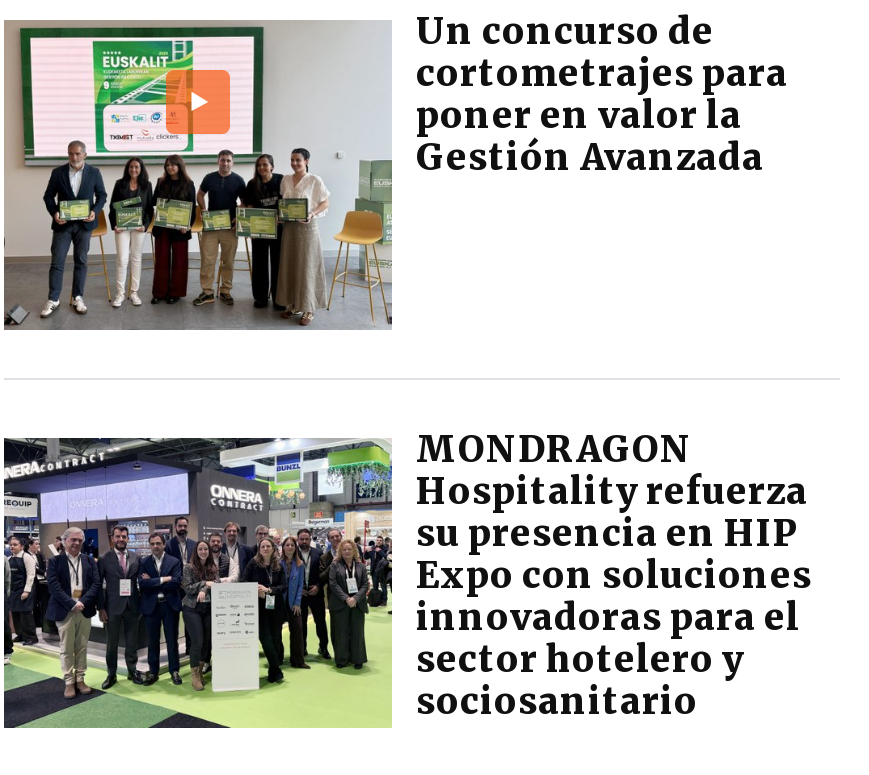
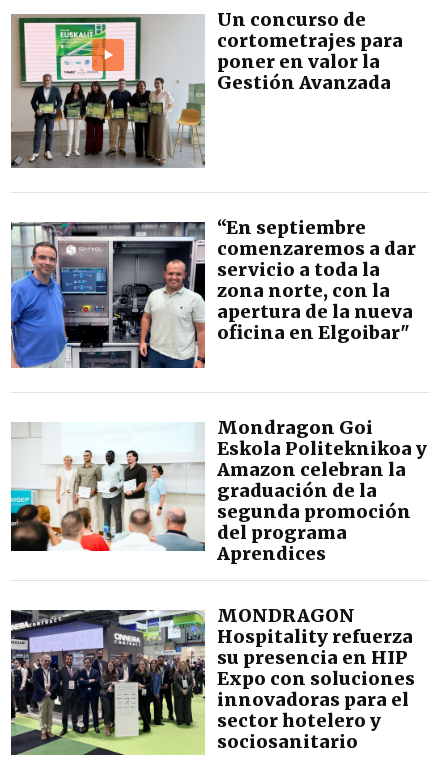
none -> [10,216,416,369] [image] | “En septiembre | comenzaremos a dar | servicio a toda la | zona norte, con la | apertura de la nueva | oficina en Elgoibar"
none -> [10,416,427,565] [image] | Mondragon Goi | Eskola Politeknikoa y | Amazon celebran la | graduación de la | segunda promoción | del programa | Aprendices

